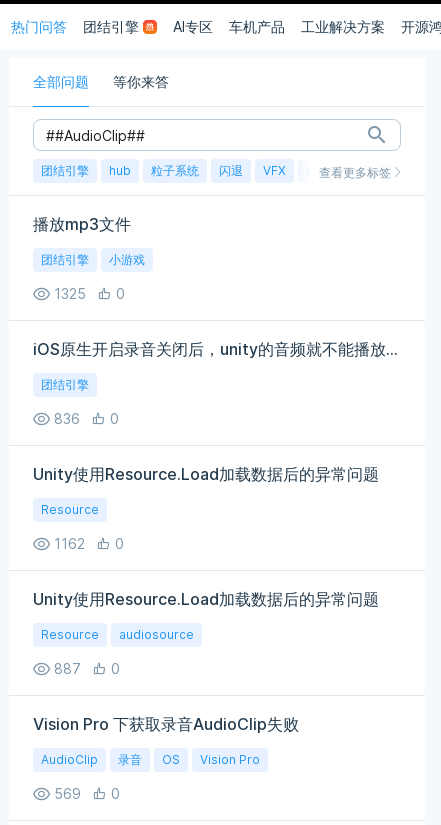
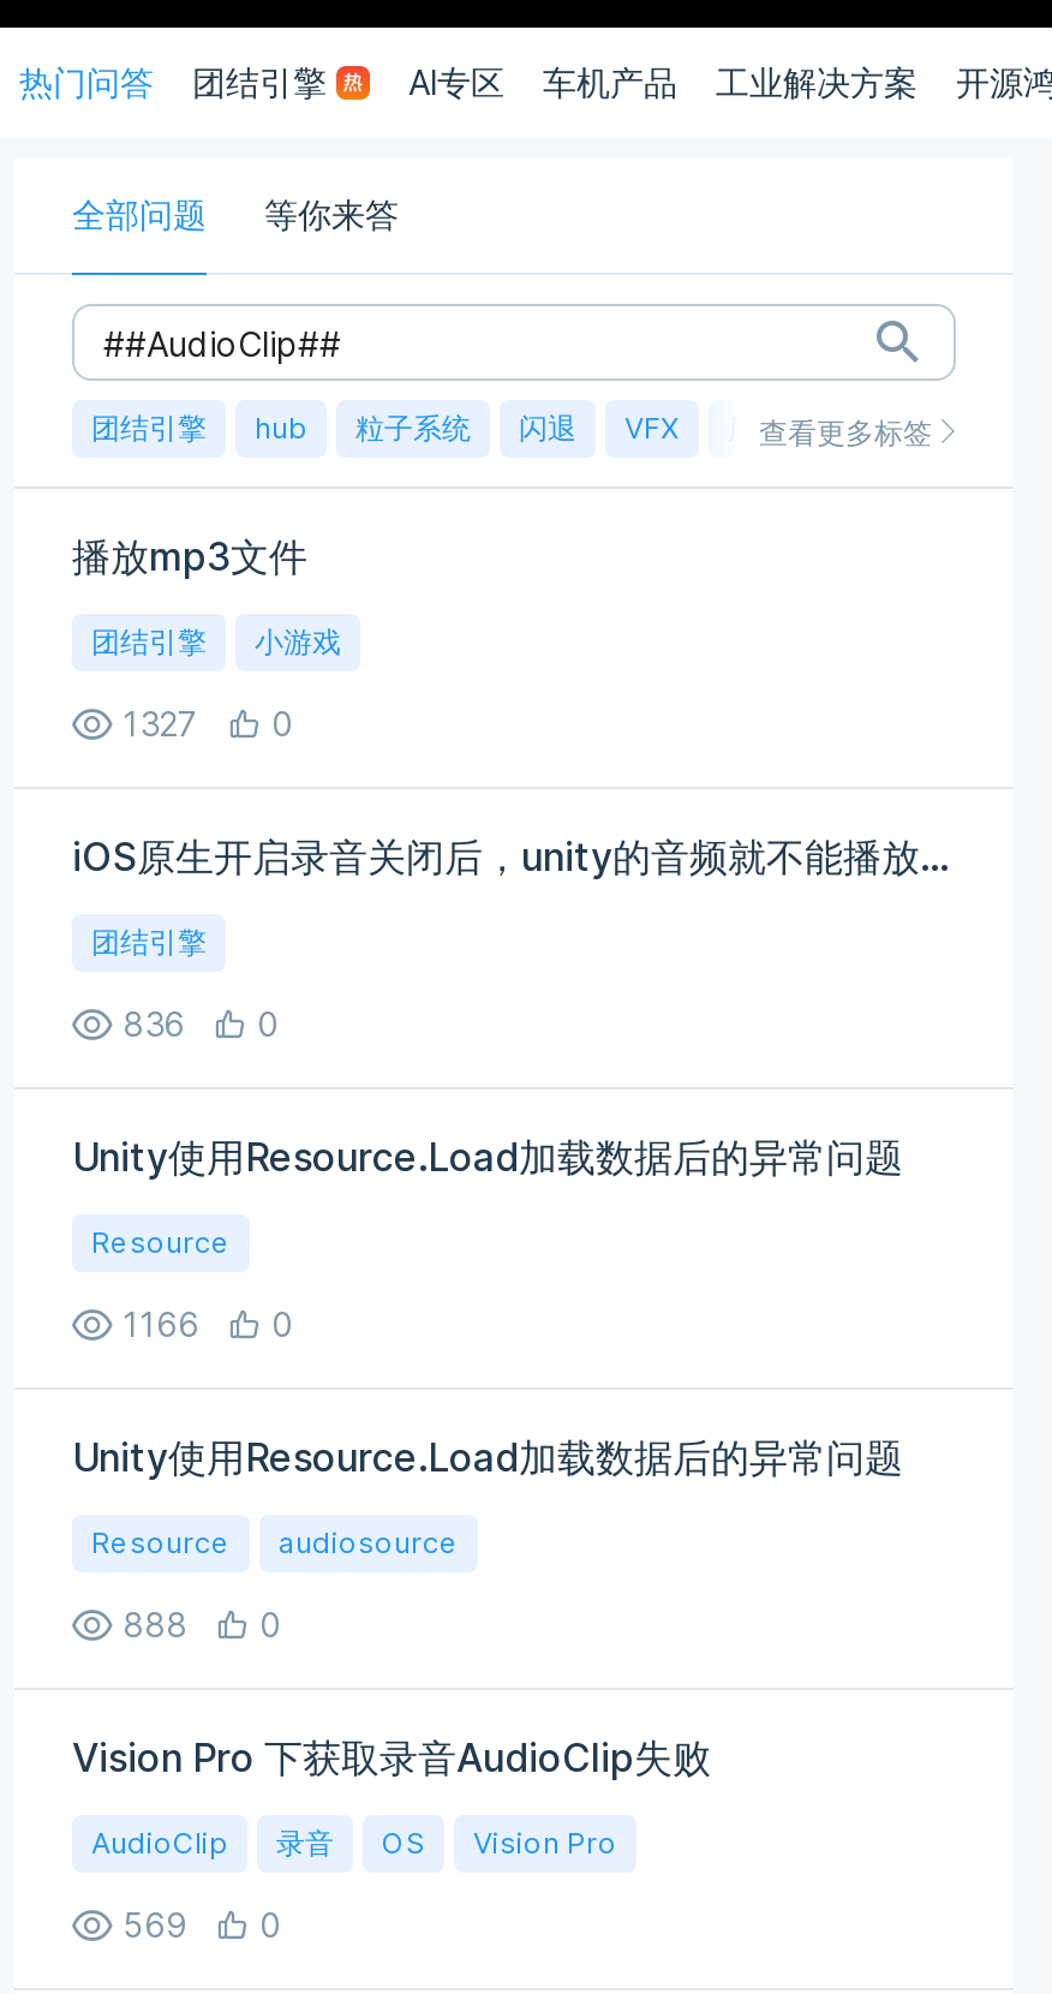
[54,285,125,302] 1325 0 -> [122,703,293,744] 1327 0
[54,535,124,552] 1162 0 -> [122,1303,293,1344] 1166 0
[54,660,120,677] 887 0 -> [122,1604,281,1644] 888 0

